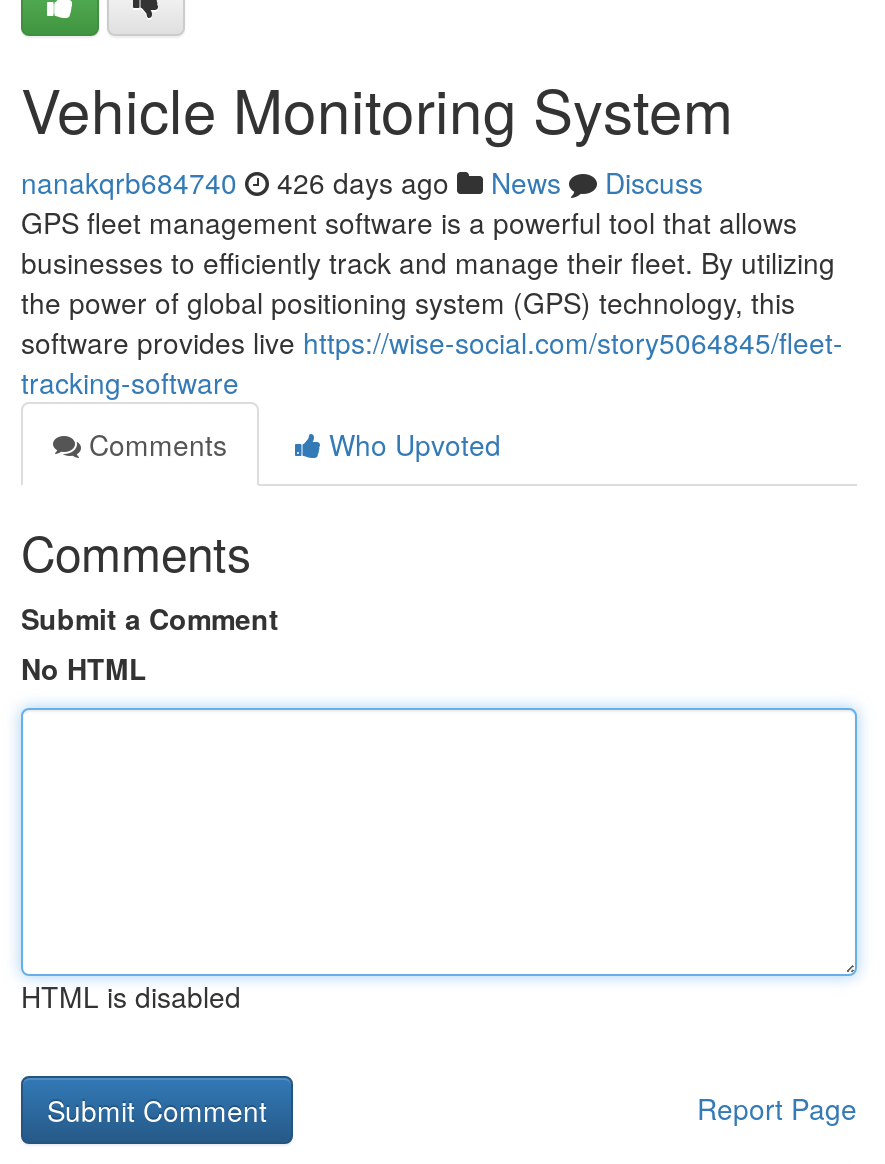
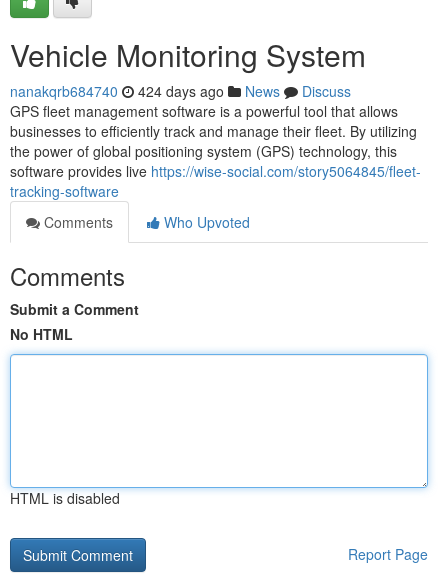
[21,162,703,202] nanakqrb684740 426 days ago News Discuss -> [10,81,351,101] nanakqrb684740 424 days ago News Discuss

